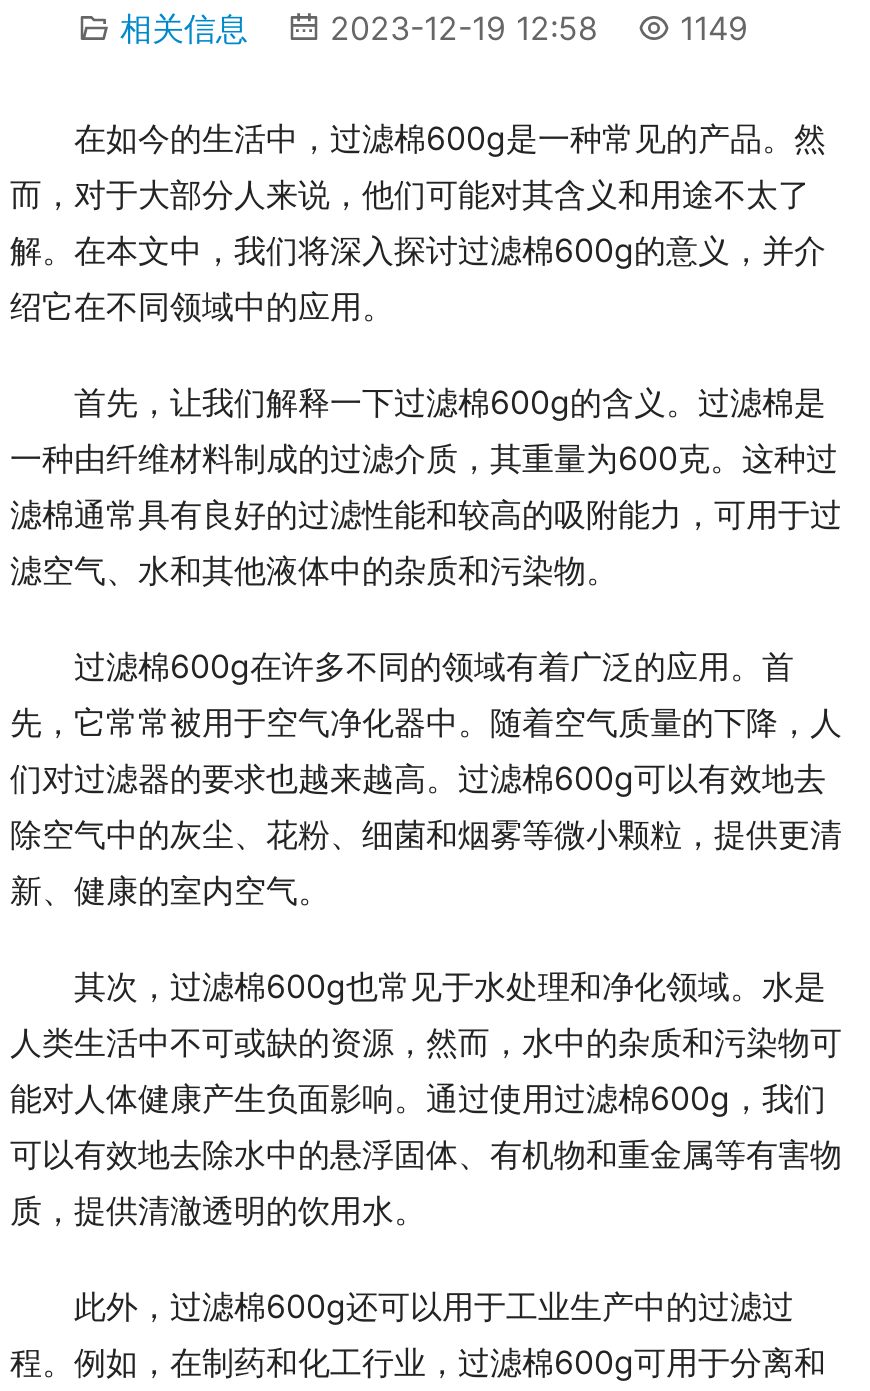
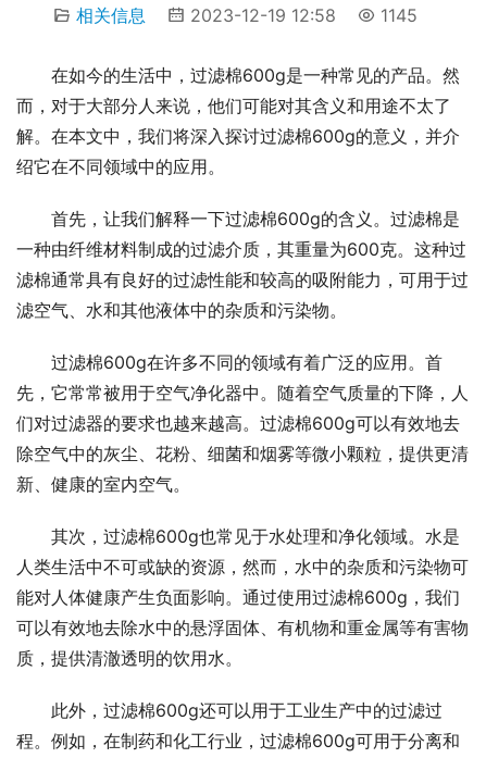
[120,8,748,48] 相关信息 2023-12-19 12:58 1149 -> [76,4,418,26] 相关信息 2023-12-19 12:58 1145

